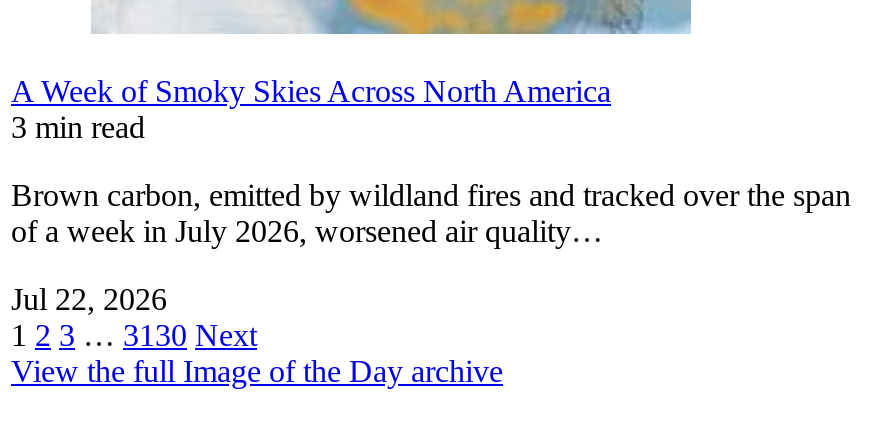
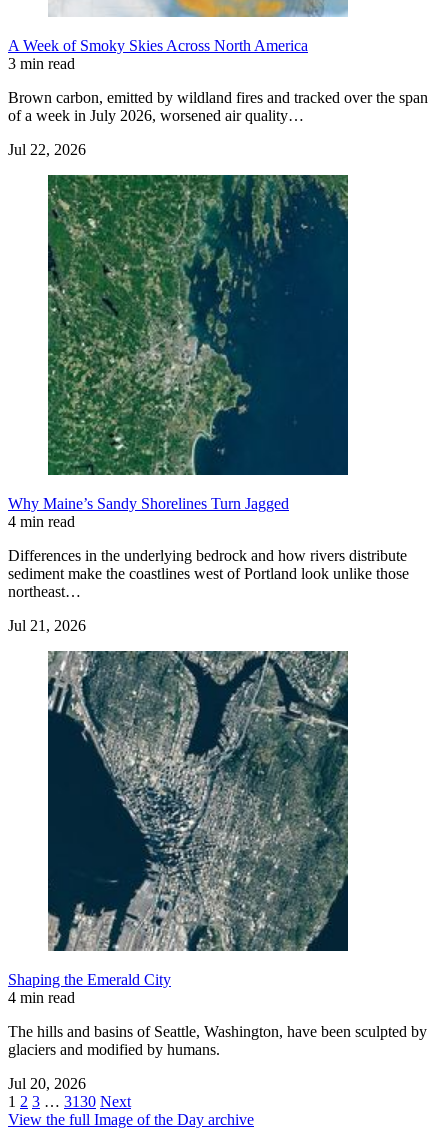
none -> [8,174,409,634] [image] | Why Maine’s Sandy Shorelines Turn Jagged | 4 min read | Differences in the underlying bedrock and how rivers distribute | sediment make the coastlines west of Portland look unlike those | northeast… | Jul 21, 2026
none -> [8,650,427,1092] [image] | Shaping the Emerald City | 4 min read | The hills and basins of Seattle, Washington, have been sculpted by | glaciers and modified by humans. | Jul 20, 2026

